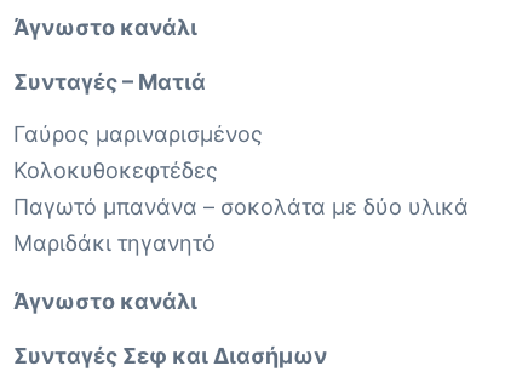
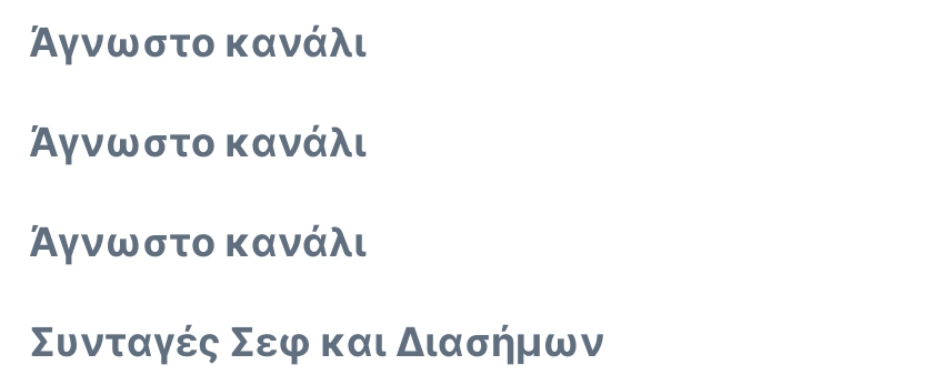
[13,70,469,256] Συνταγές – Ματιά | Γαύρος μαριναρισμένος | Κολοκυθοκεφτέδες | Παγωτό μπανάνα – σοκολάτα με δύο υλικά | Μαριδάκι τηγανητό -> [29,120,367,166] Άγνωστο κανάλι

